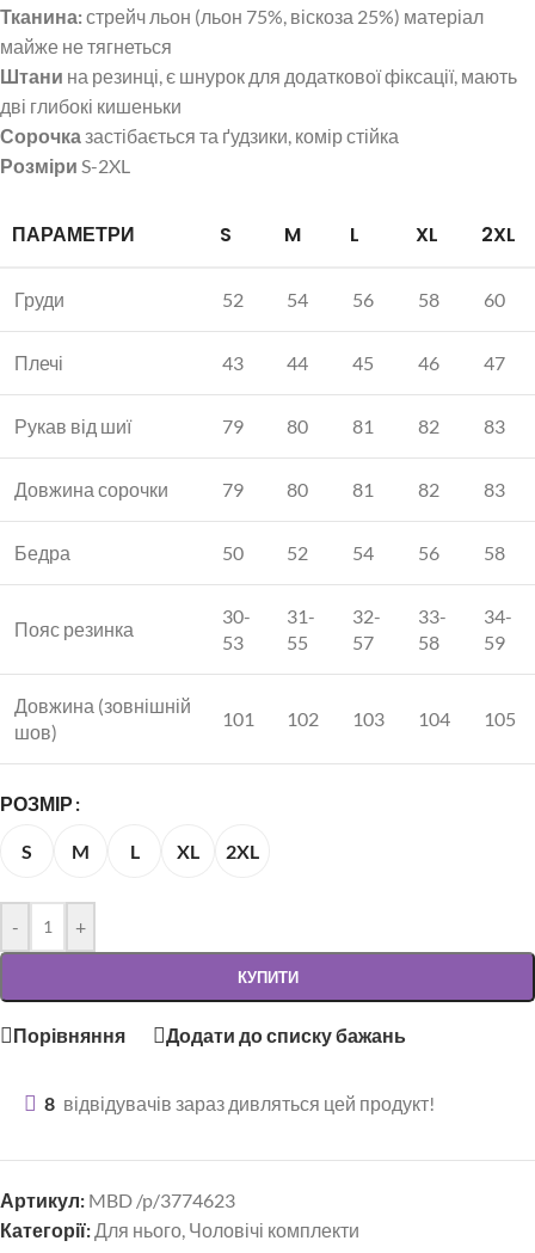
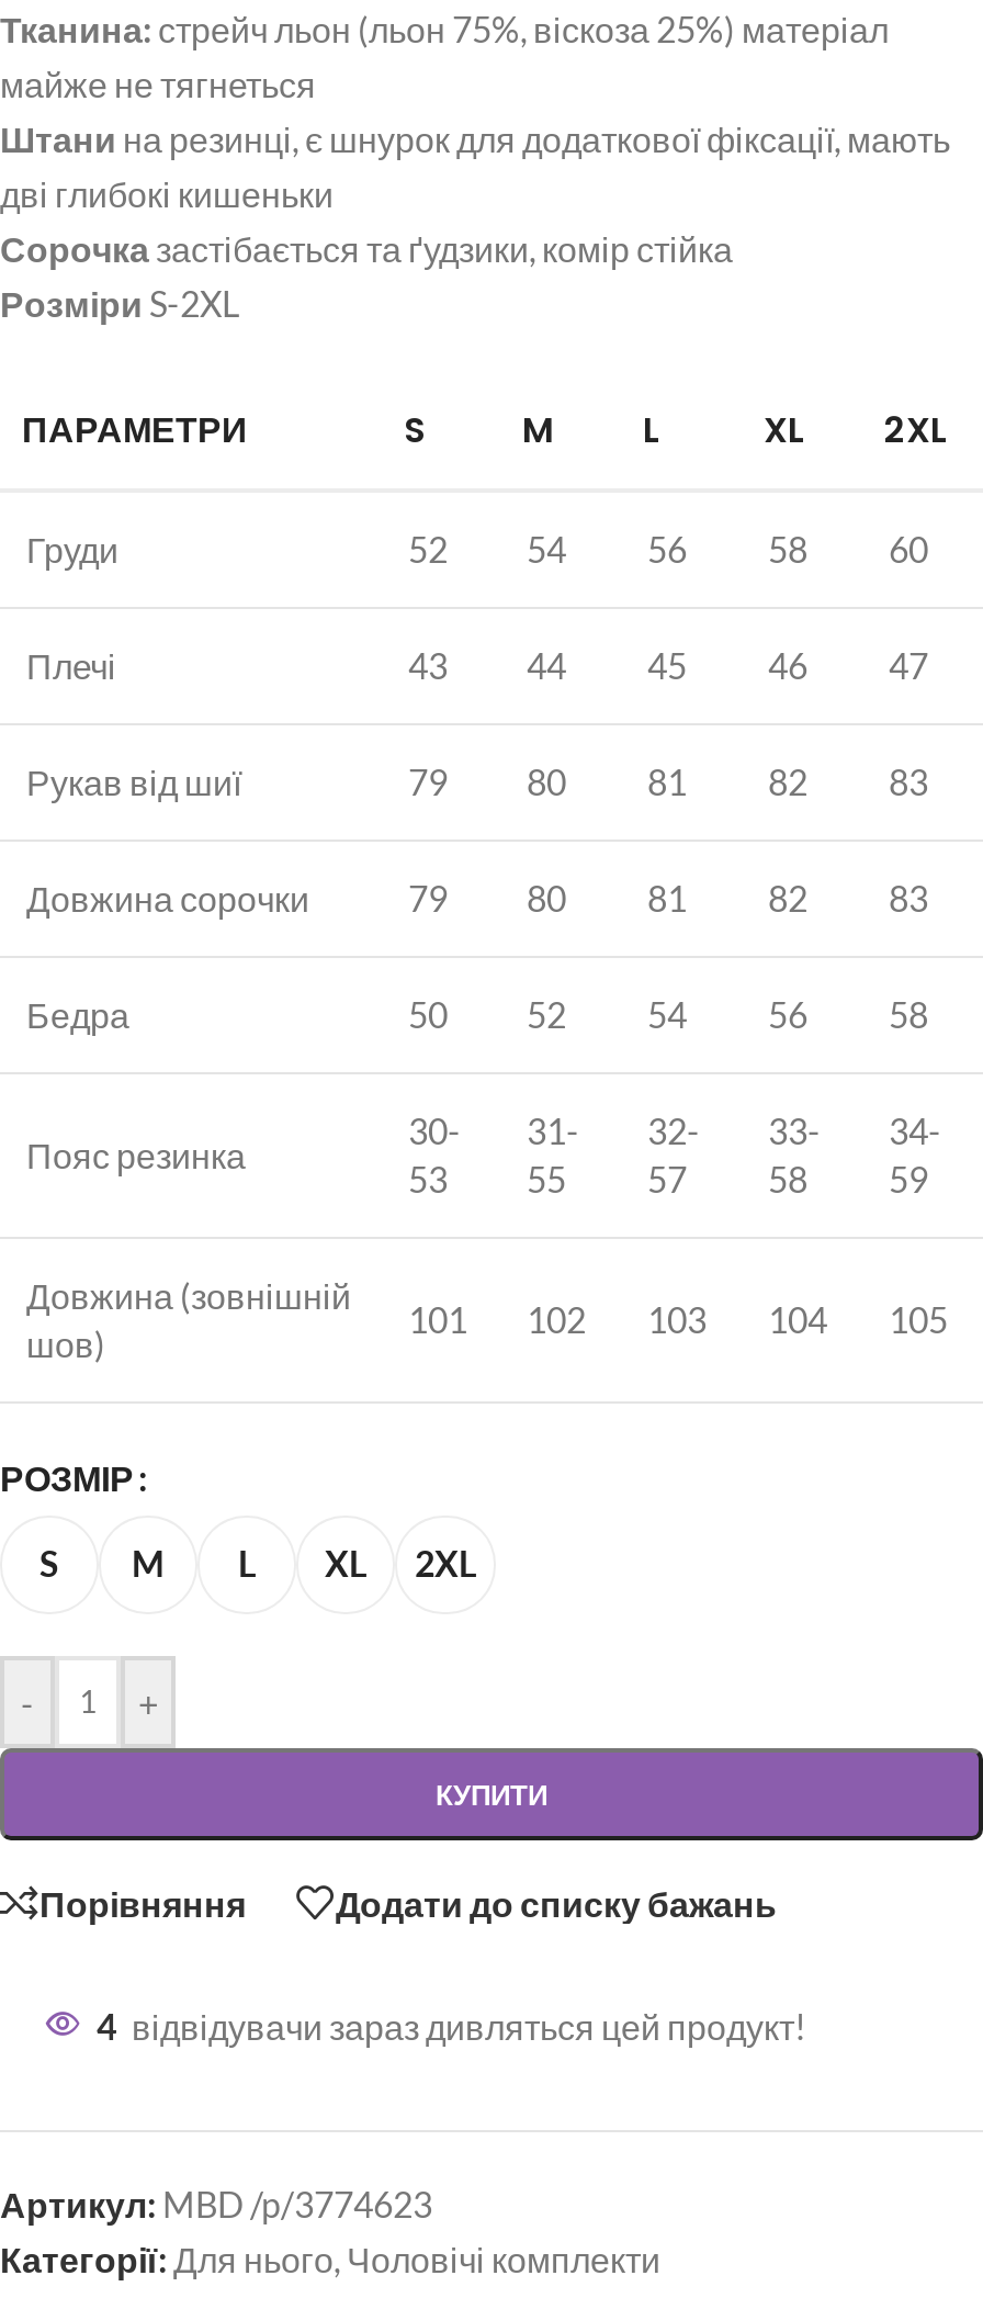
[44,1092,435,1114] 8 відвідувачів зараз дивляться цей продукт! -> [97,2006,805,2047] 4 відвідувачи зараз дивляться цей продукт!

